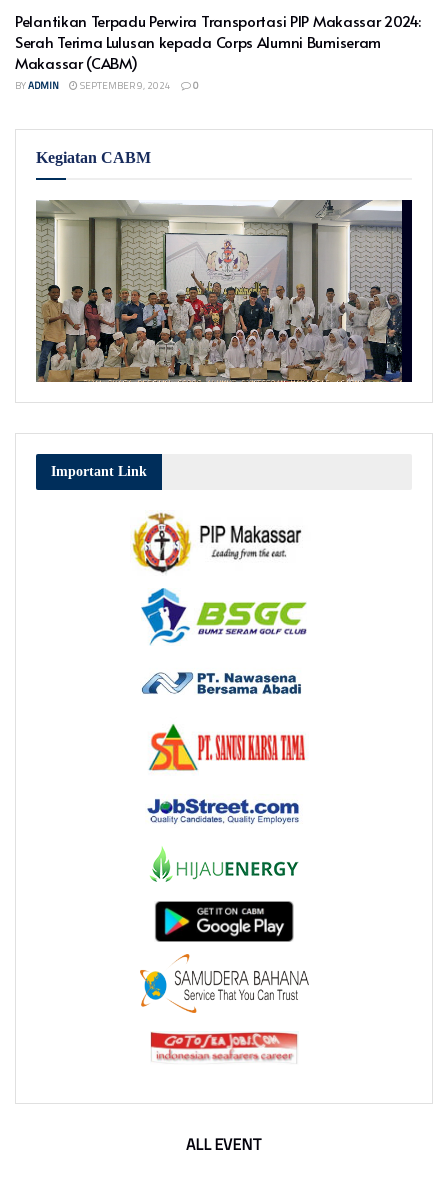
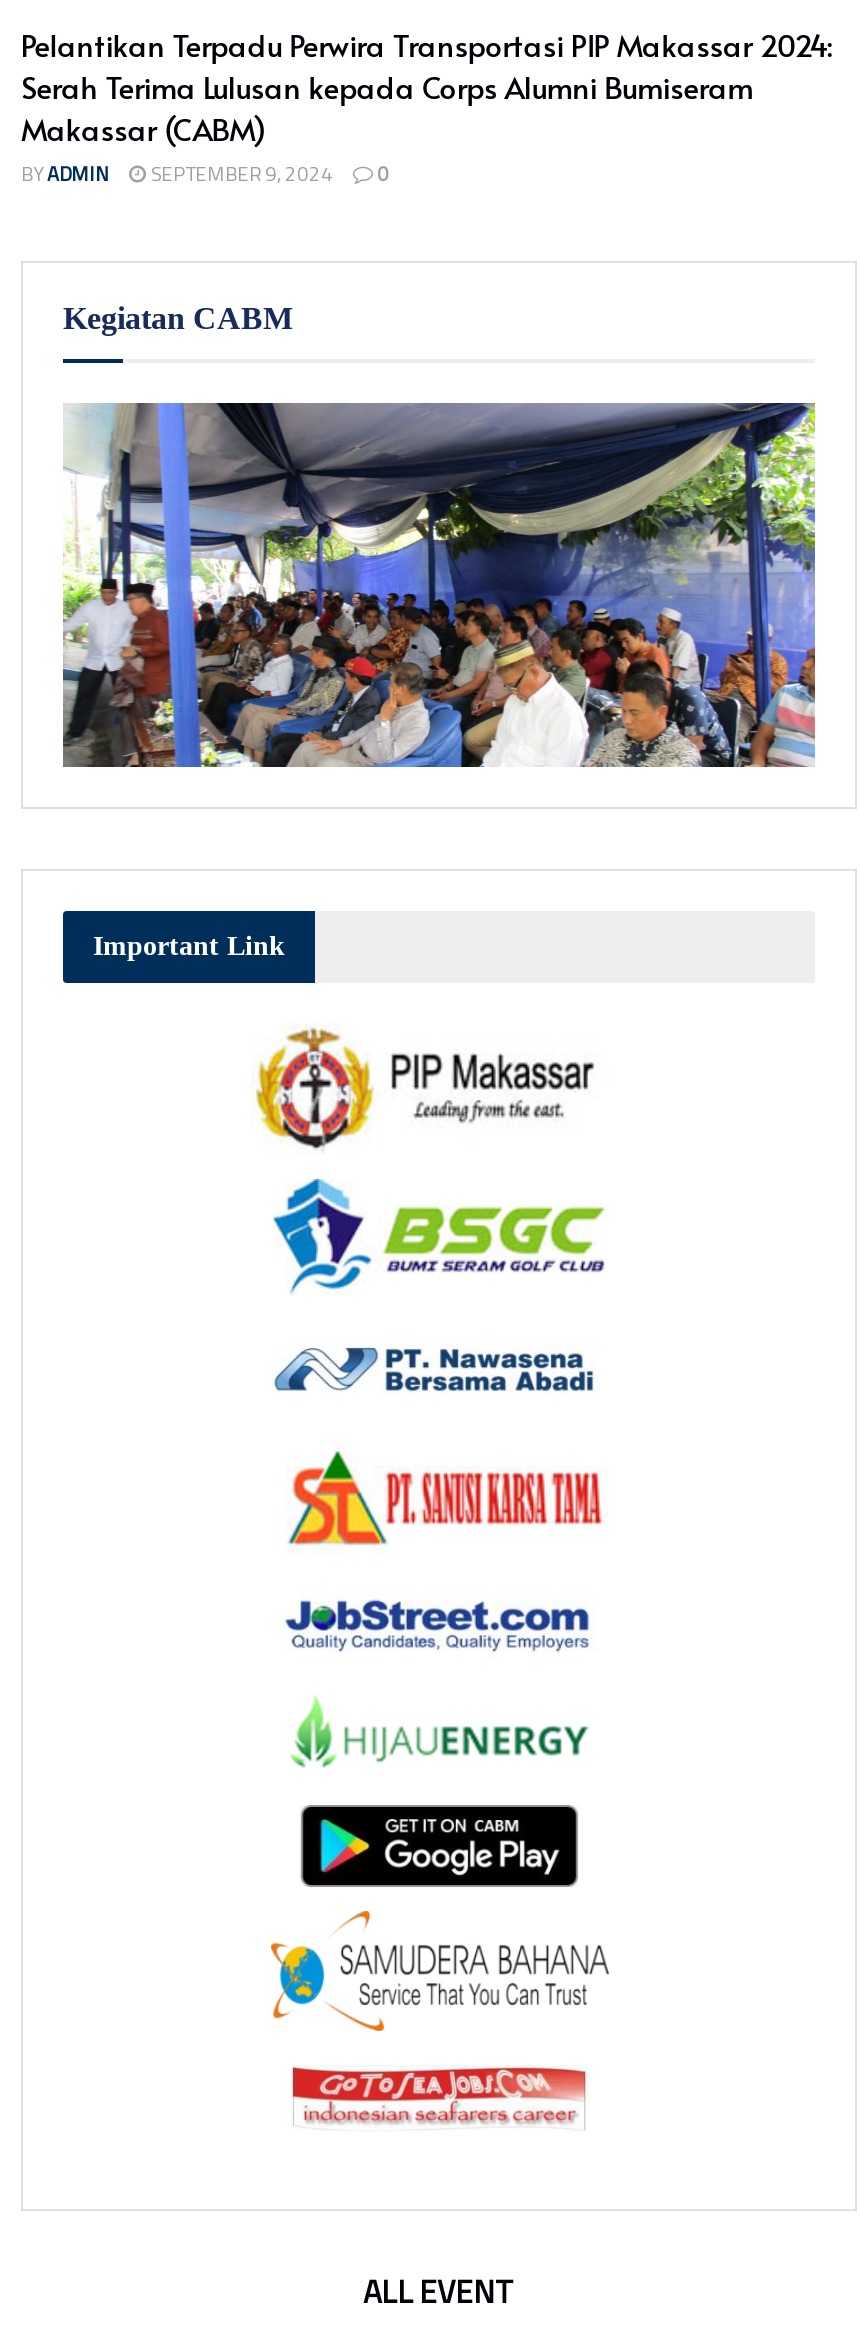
[35,199,413,383] [image] -> [63,401,817,769] [image]

